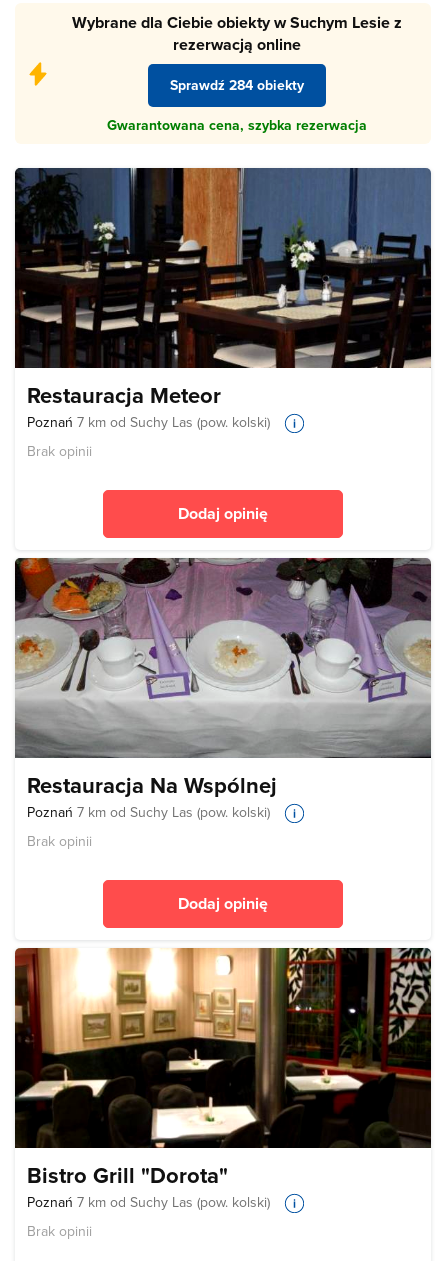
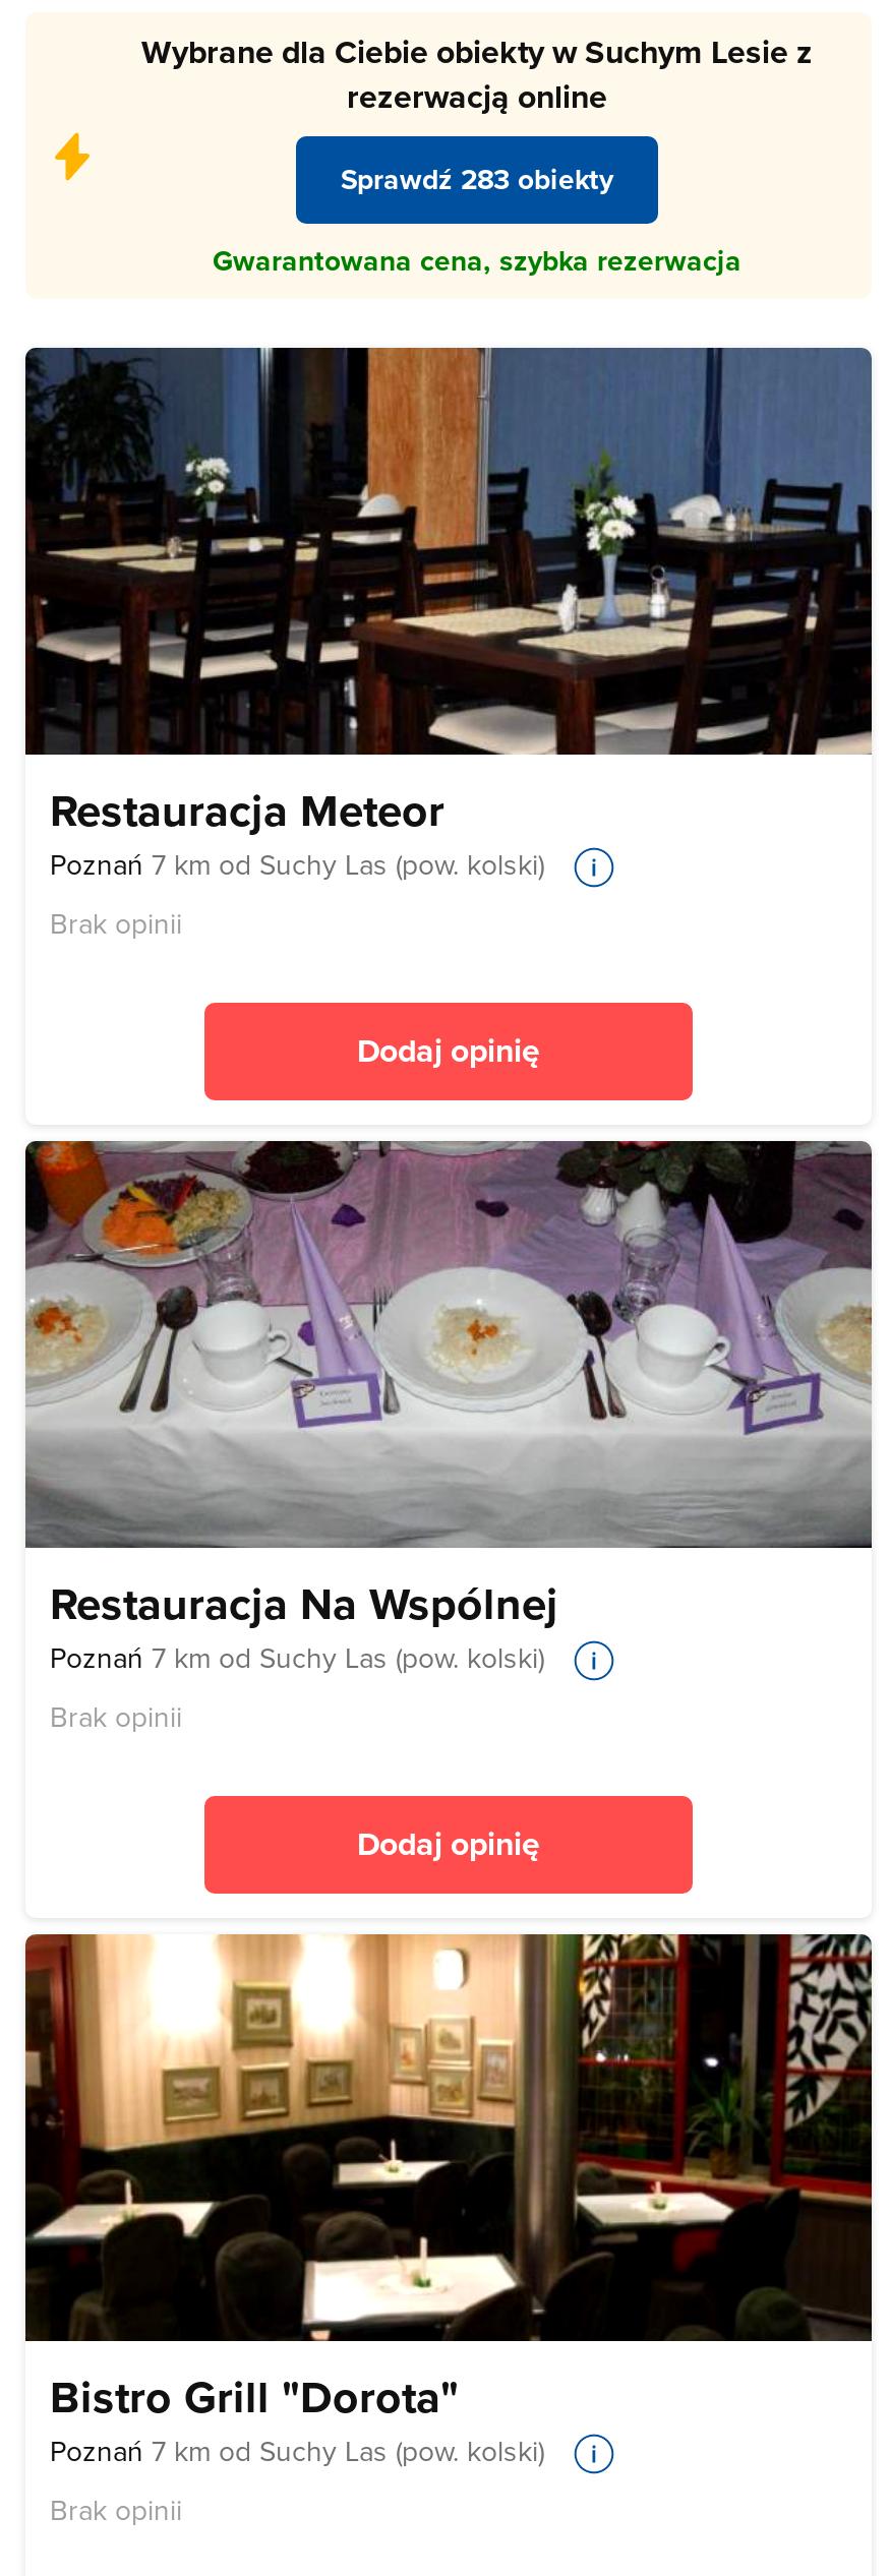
[170,75,304,95] Sprawdź 284 obiekty -> [341,159,613,199] Sprawdź 283 obiekty

